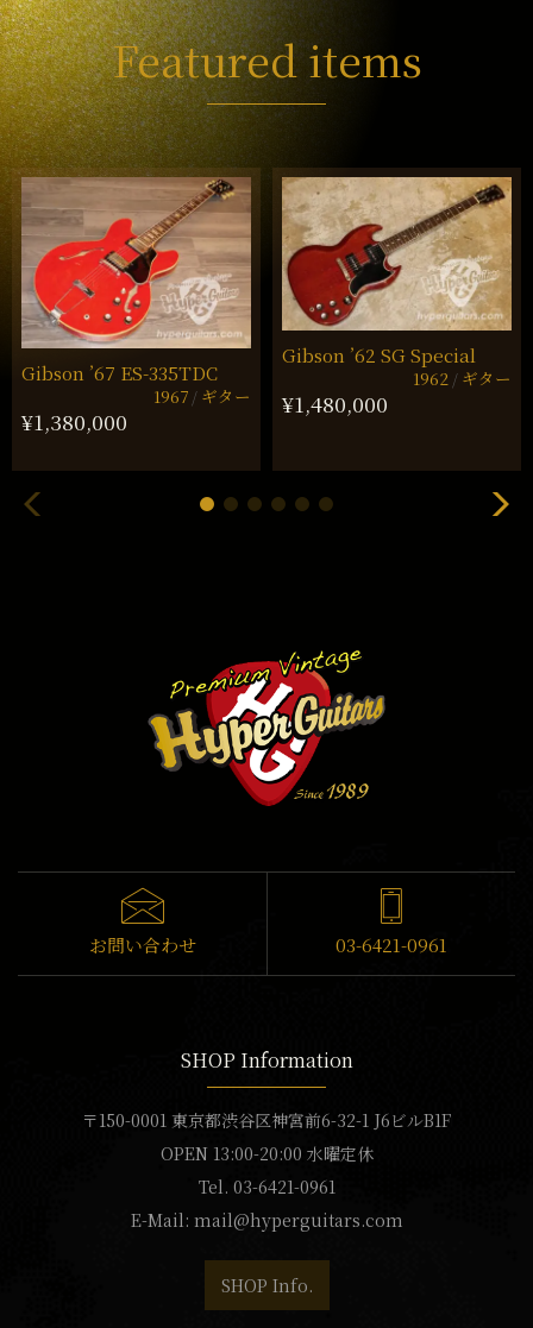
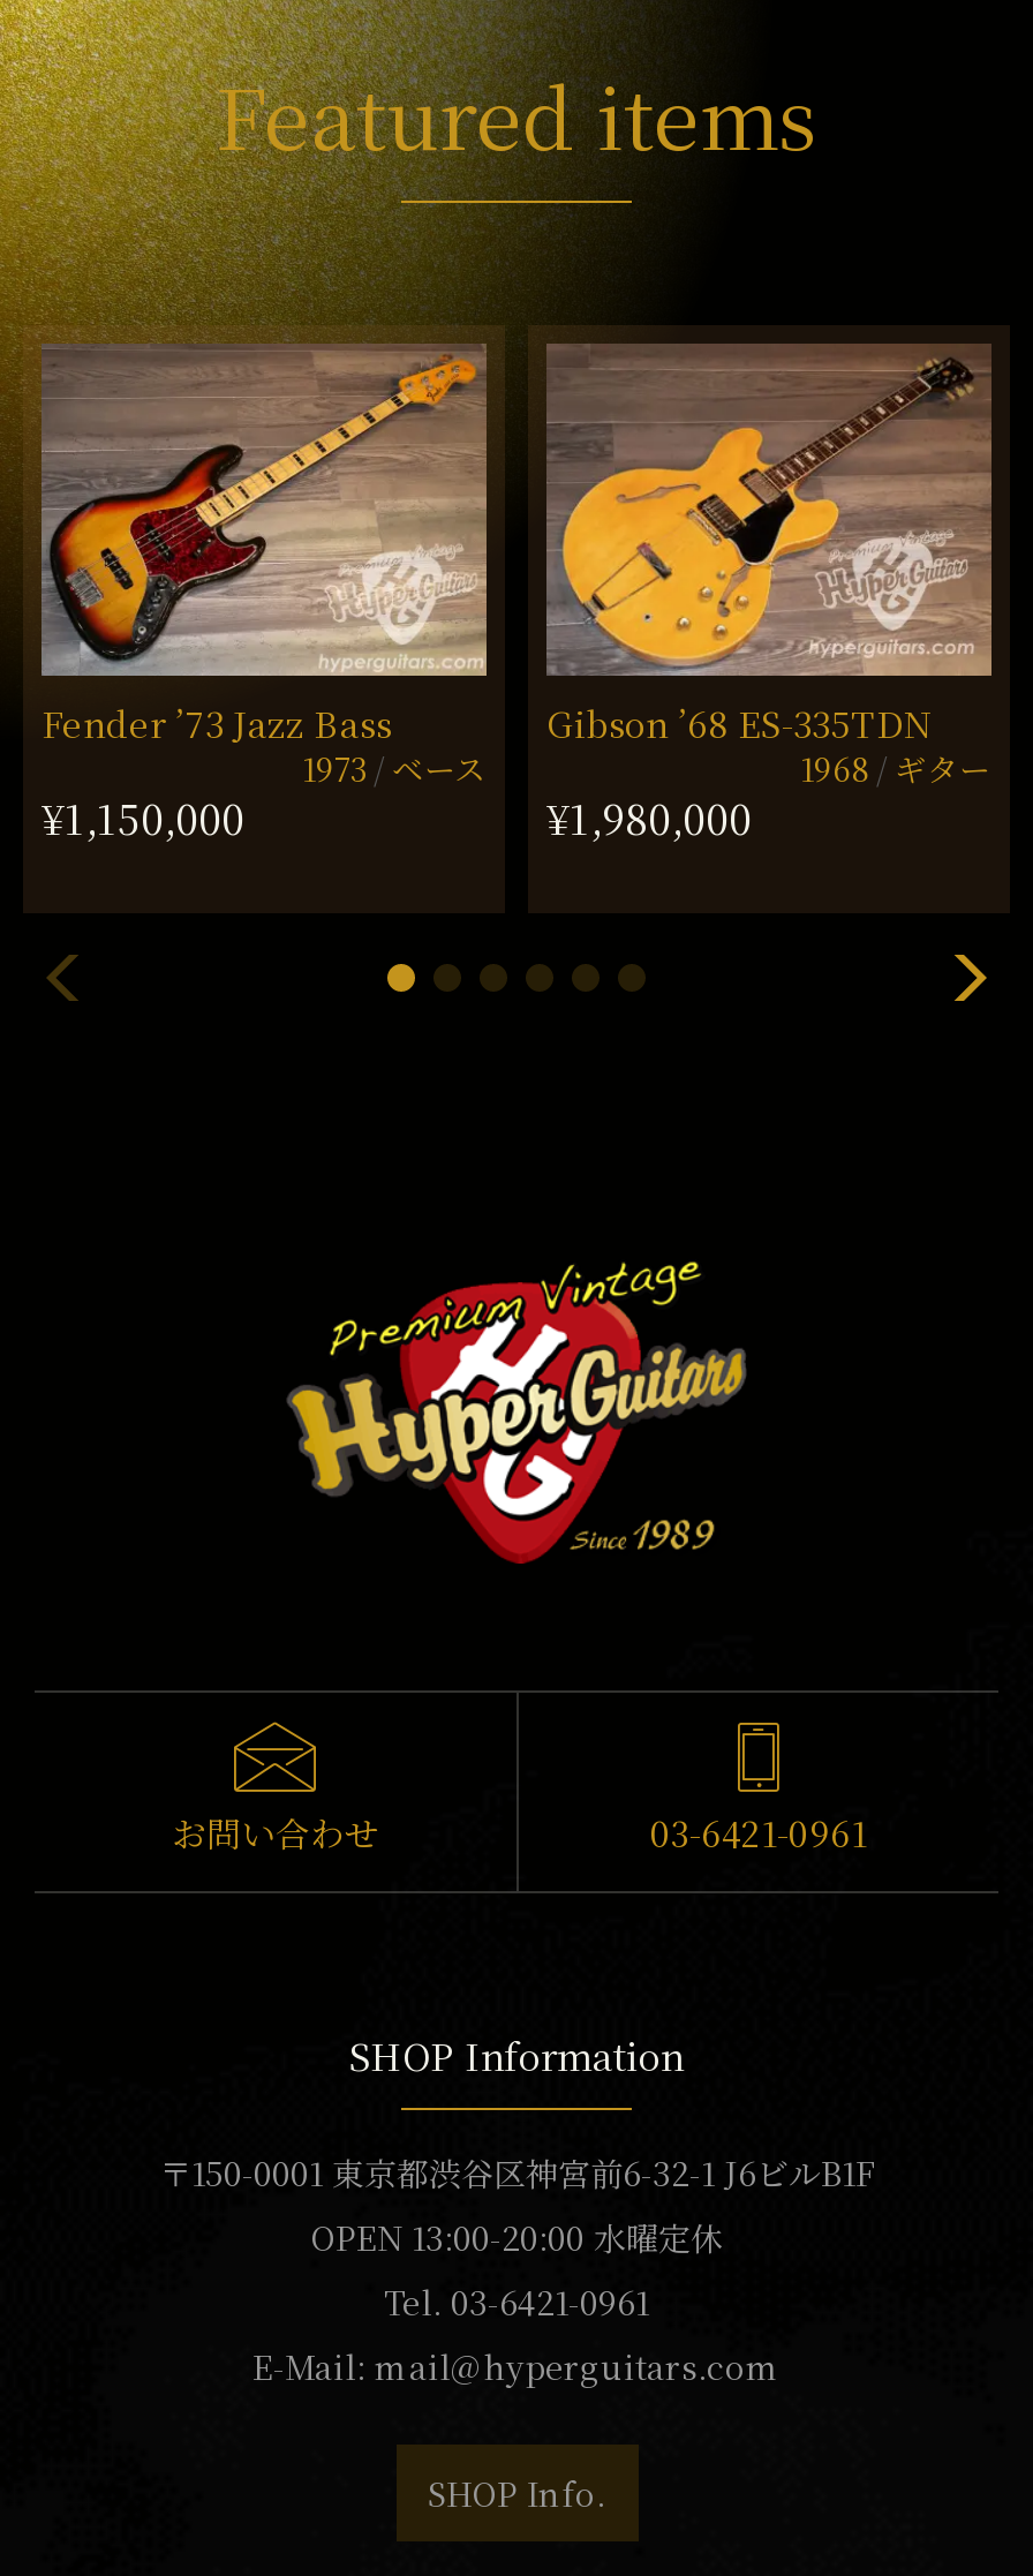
[21,177,251,437] [image] | Gibson ’67 ES-335TDC | 1967 ギター | ¥1,380,000 -> [42,346,487,848] [image] | Fender ’73 Jazz Bass | 1973 ベース | ¥1,150,000
[282,177,512,418] [image] | Gibson ’62 SG Special | 1962 ギター | ¥1,480,000 -> [546,346,994,848] [image] | Gibson ’68 ES-335TDN | 1968 ギター | ¥1,980,000

